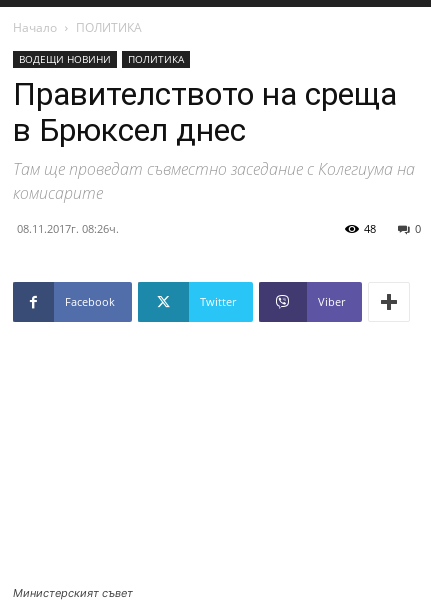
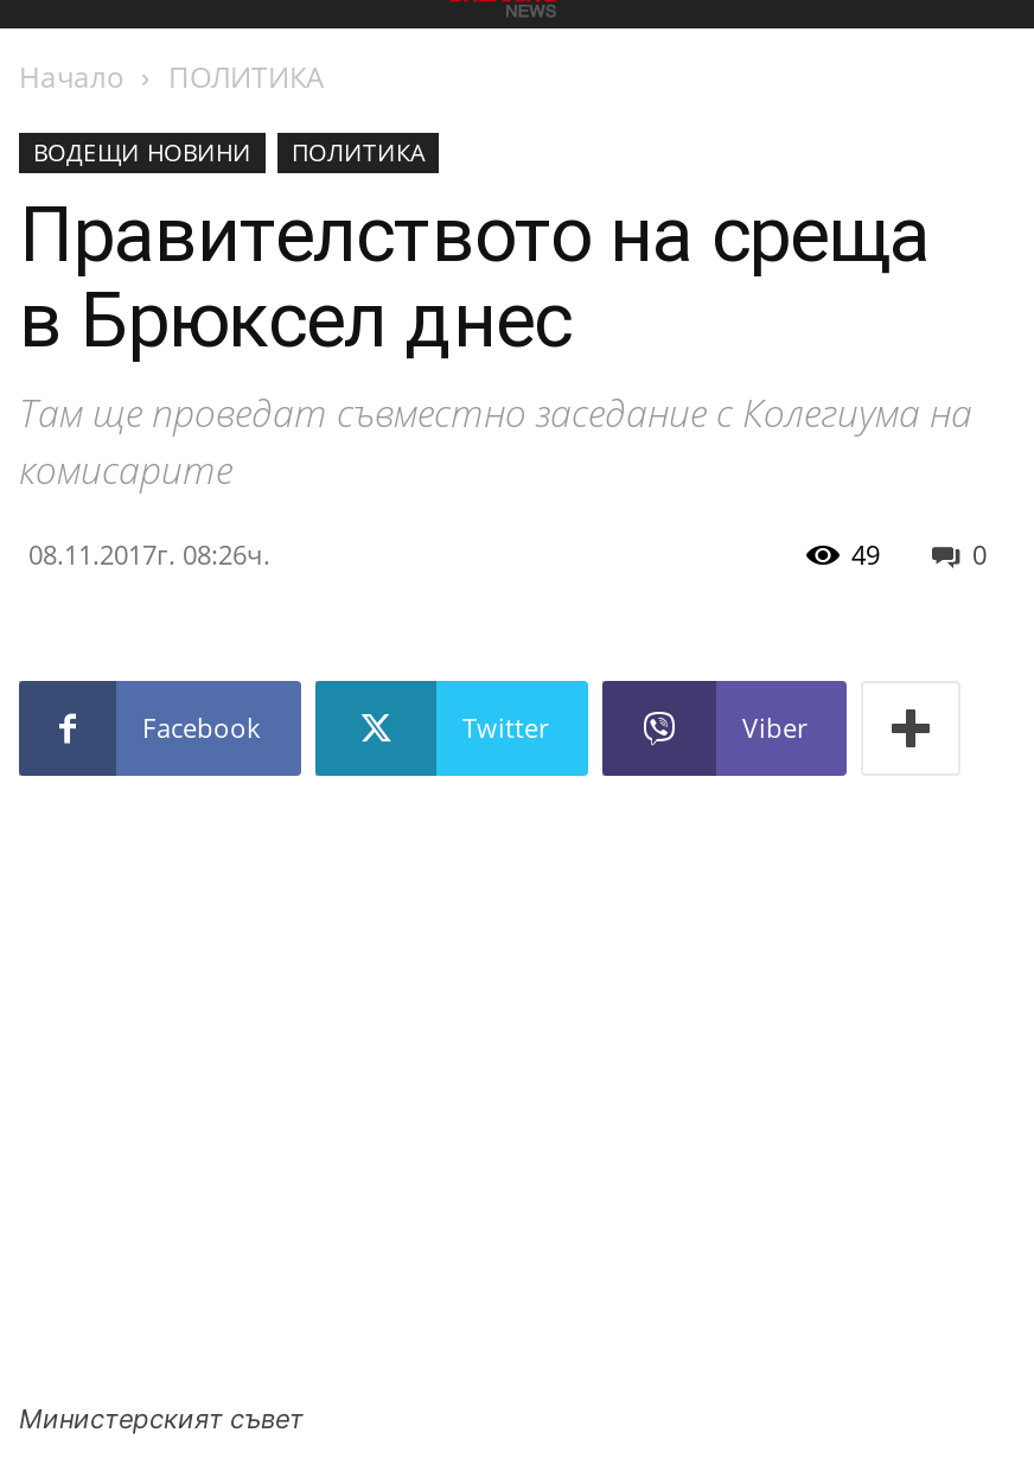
[364,221,376,236] 48 -> [851,536,880,572] 49

